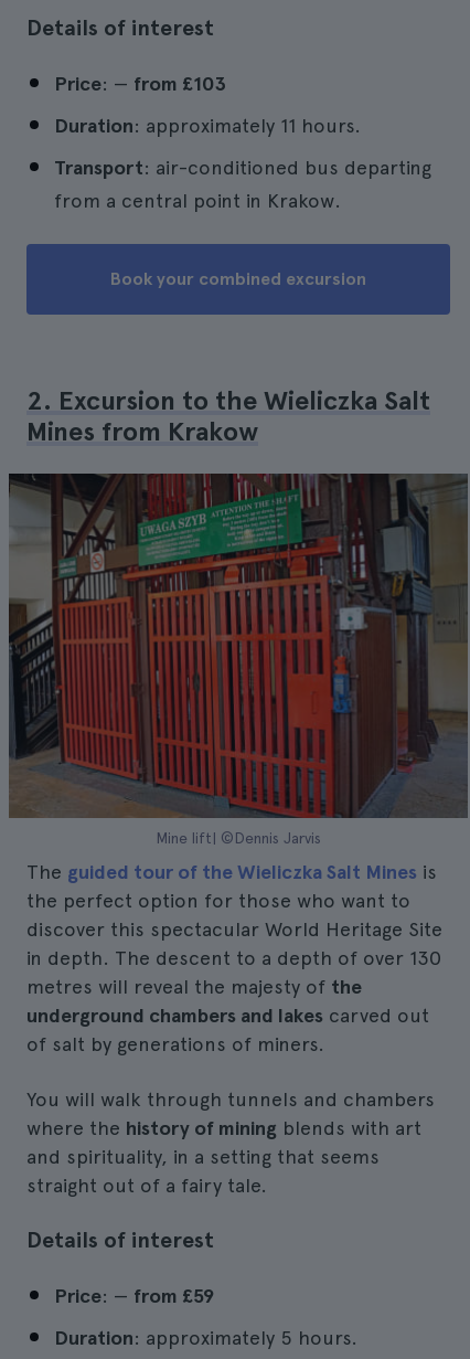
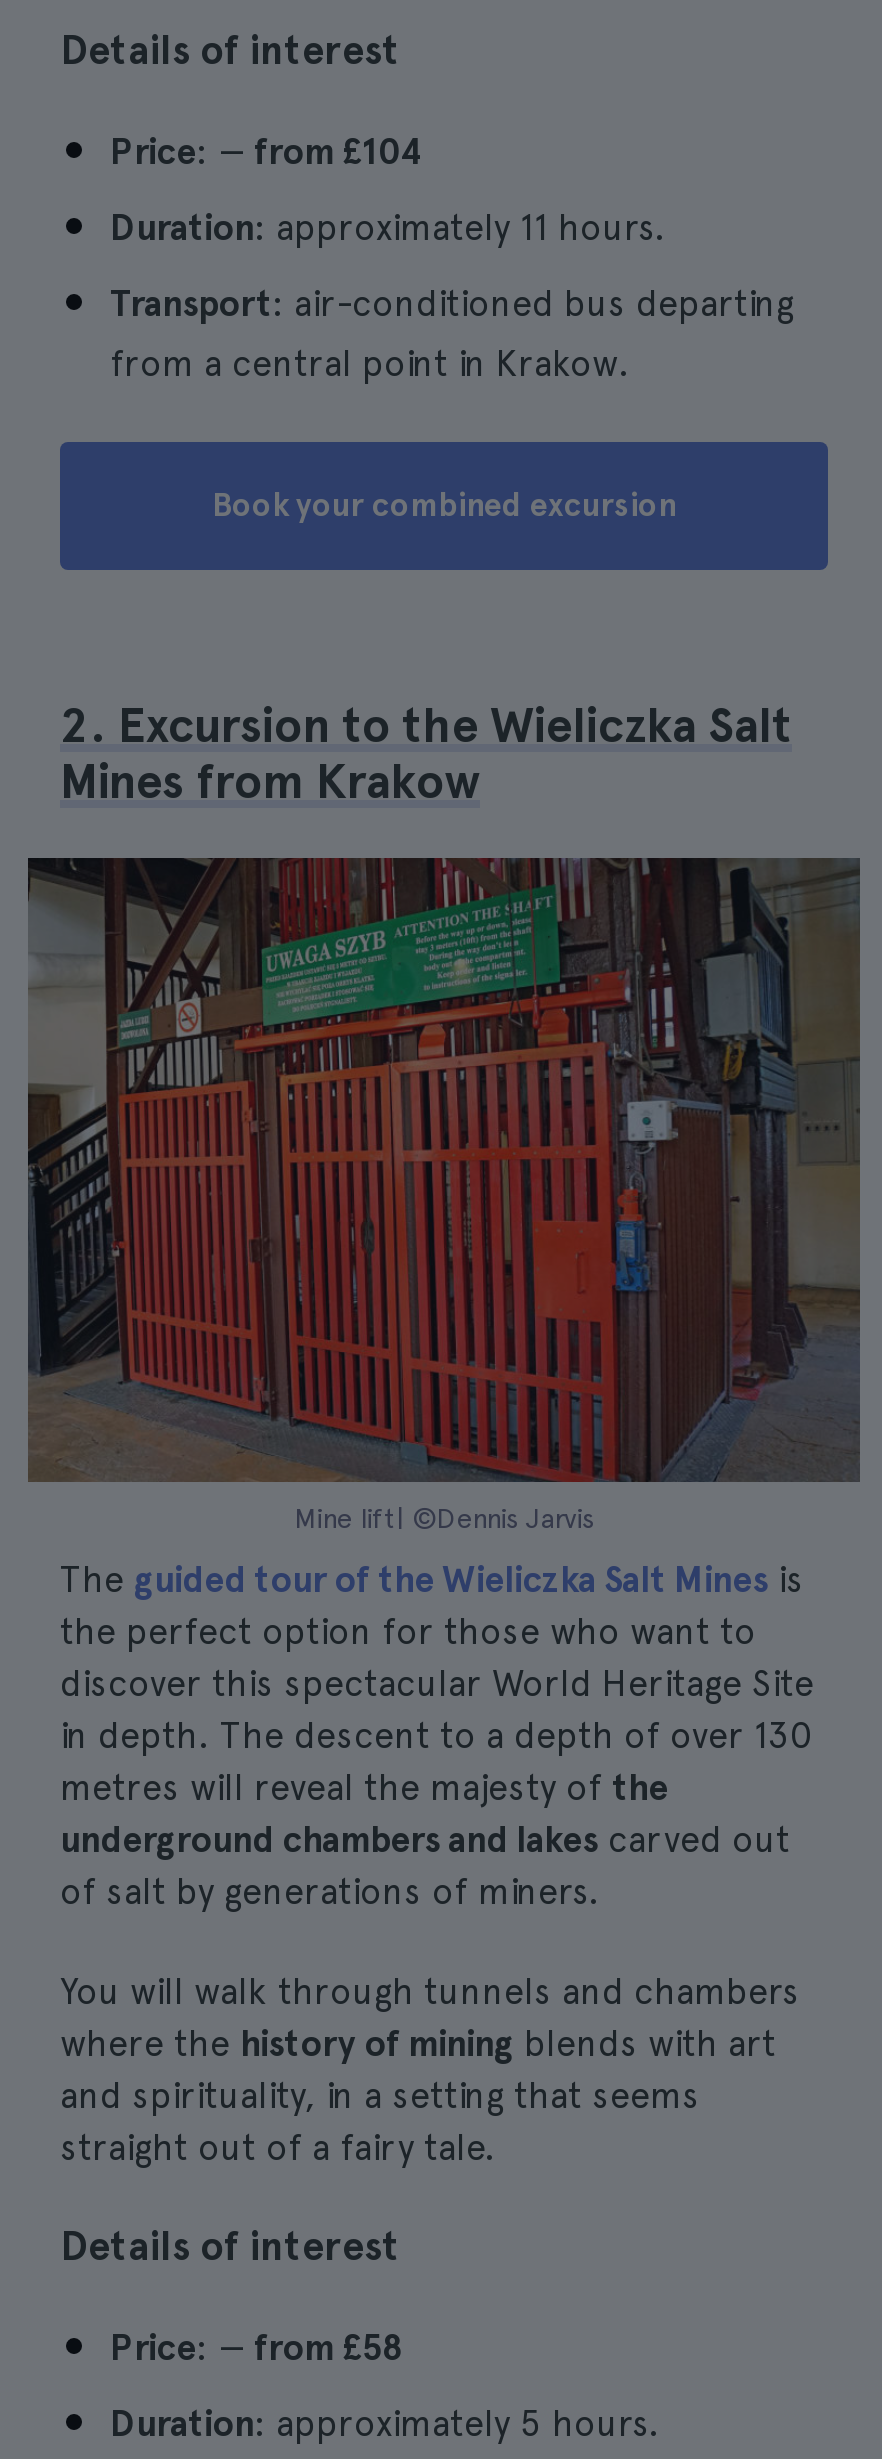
[54,72,226,95] Price: — from £103 -> [110,130,422,172] Price: — from £104
[54,1284,214,1307] Price: — from £59 -> [110,2326,404,2368] Price: — from £58

